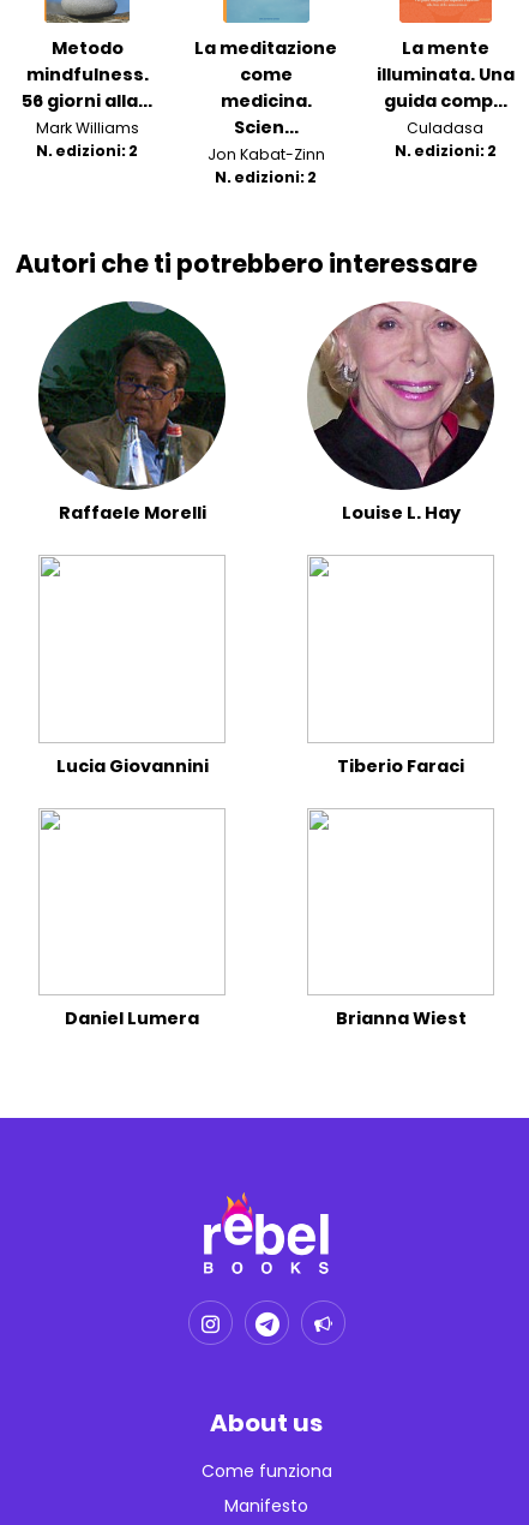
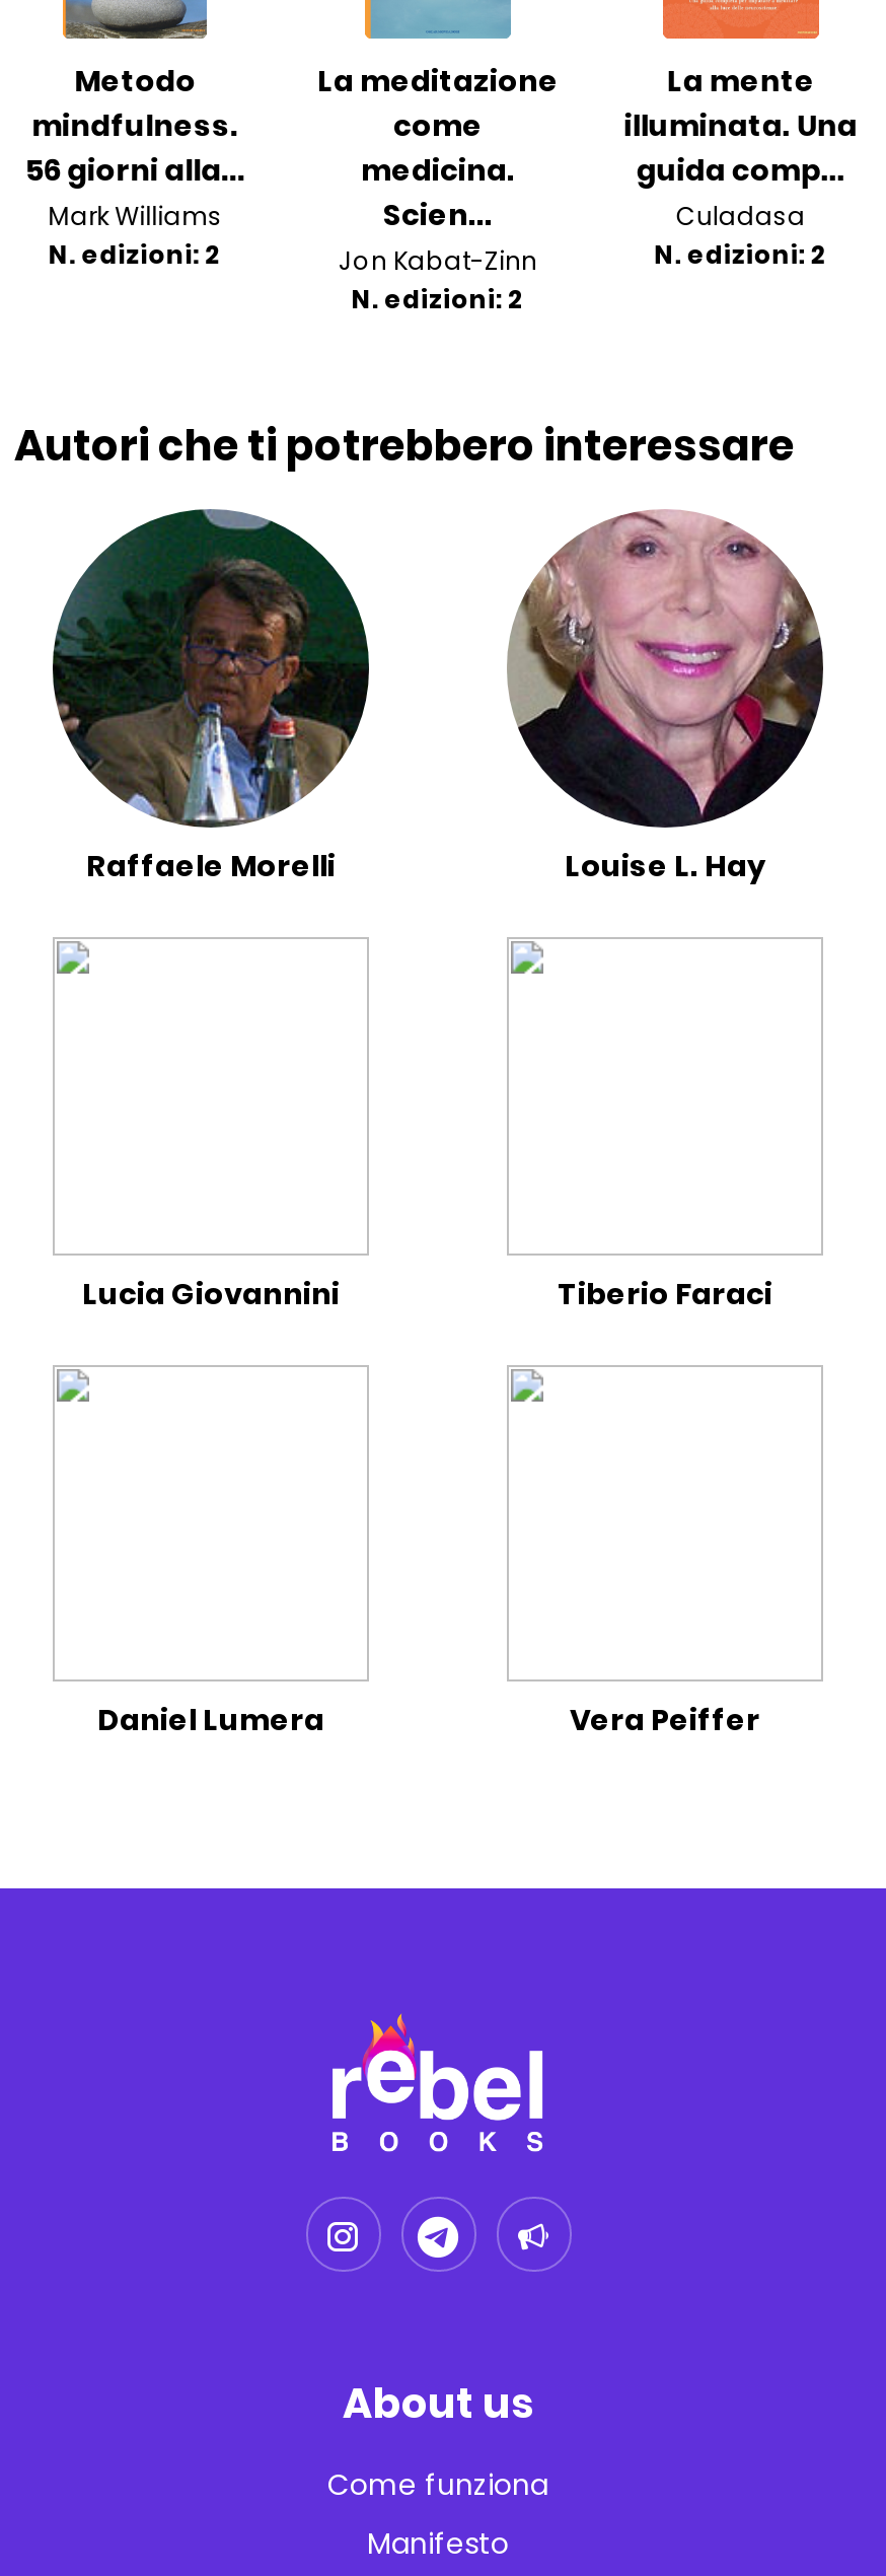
[335,1007,466,1031] Brianna Wiest -> [570,1701,760,1741] Vera Peiffer

